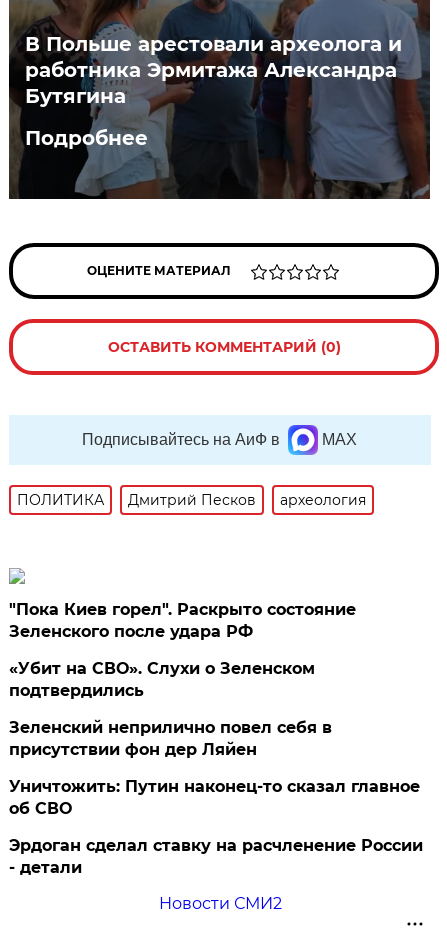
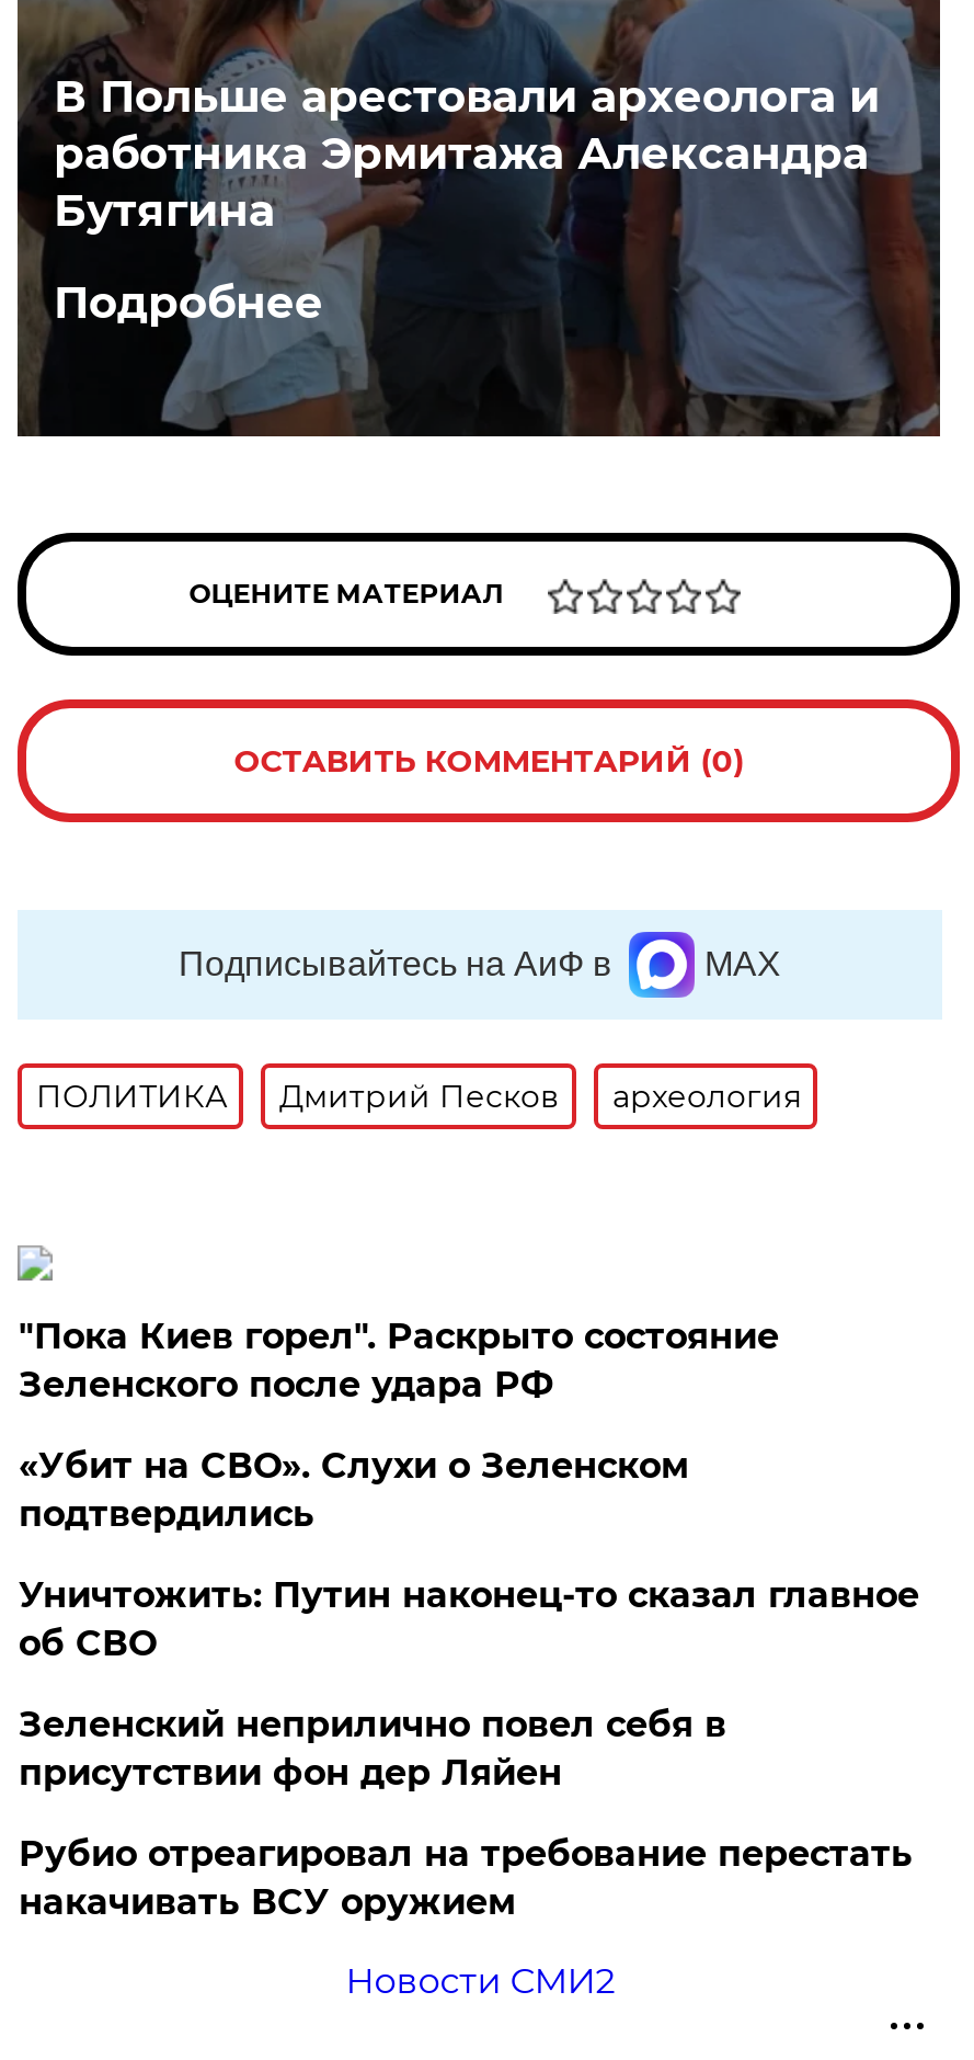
moved [9,718,332,759] -> [18,1704,726,1794]: Зеленский неприлично повел cебя в | присутствии фон дер Ляйен
moved [9,777,420,818] -> [18,1574,919,1664]: Уничтожить: Путин наконец-то сказал главное | об СВО
[9,836,423,877] Эрдоган сделал ставку на расчленение России | - детали -> [18,1833,912,1923] Рубио отреагировал на требование перестать | накачивать ВСУ оружием

